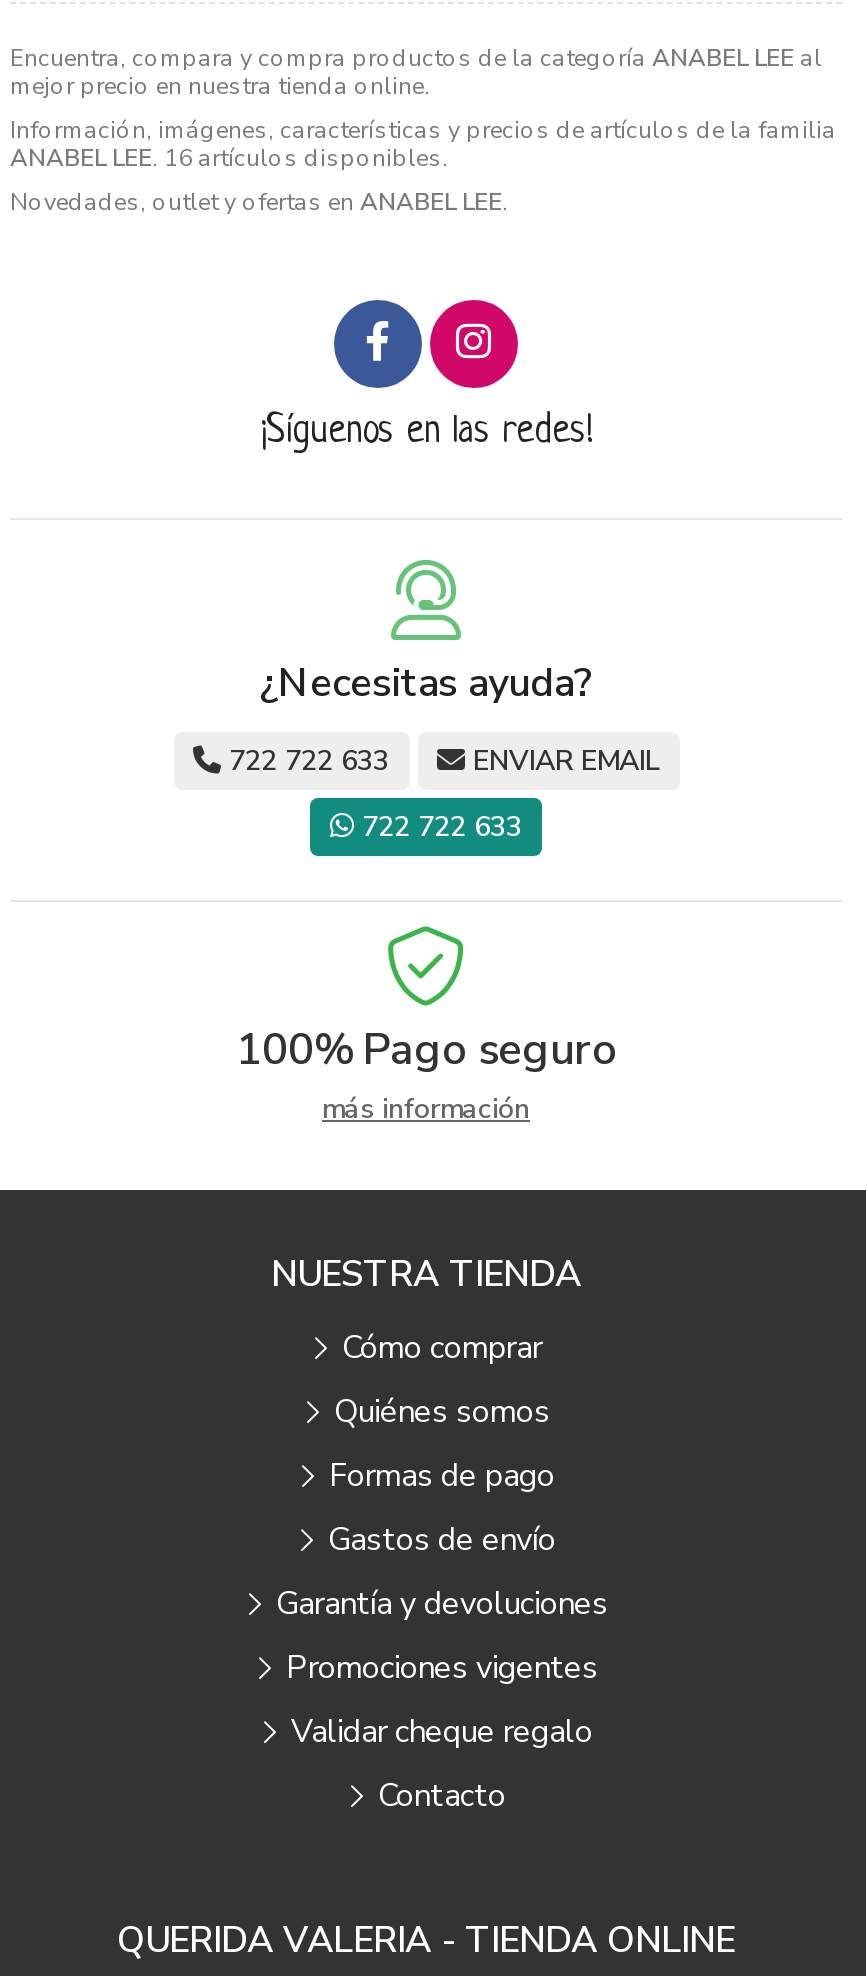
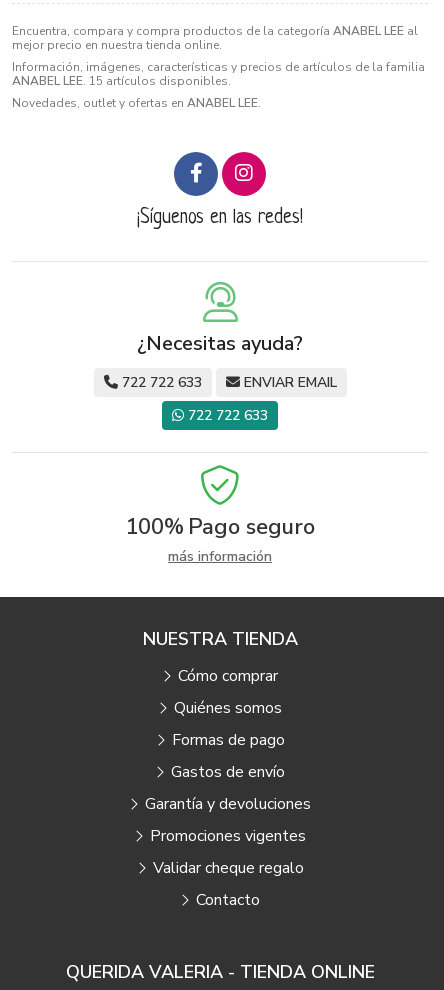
[10,143,448,175] ANABEL LEE. 16 artículos disponibles. -> [12,73,231,89] ANABEL LEE. 15 artículos disponibles.

